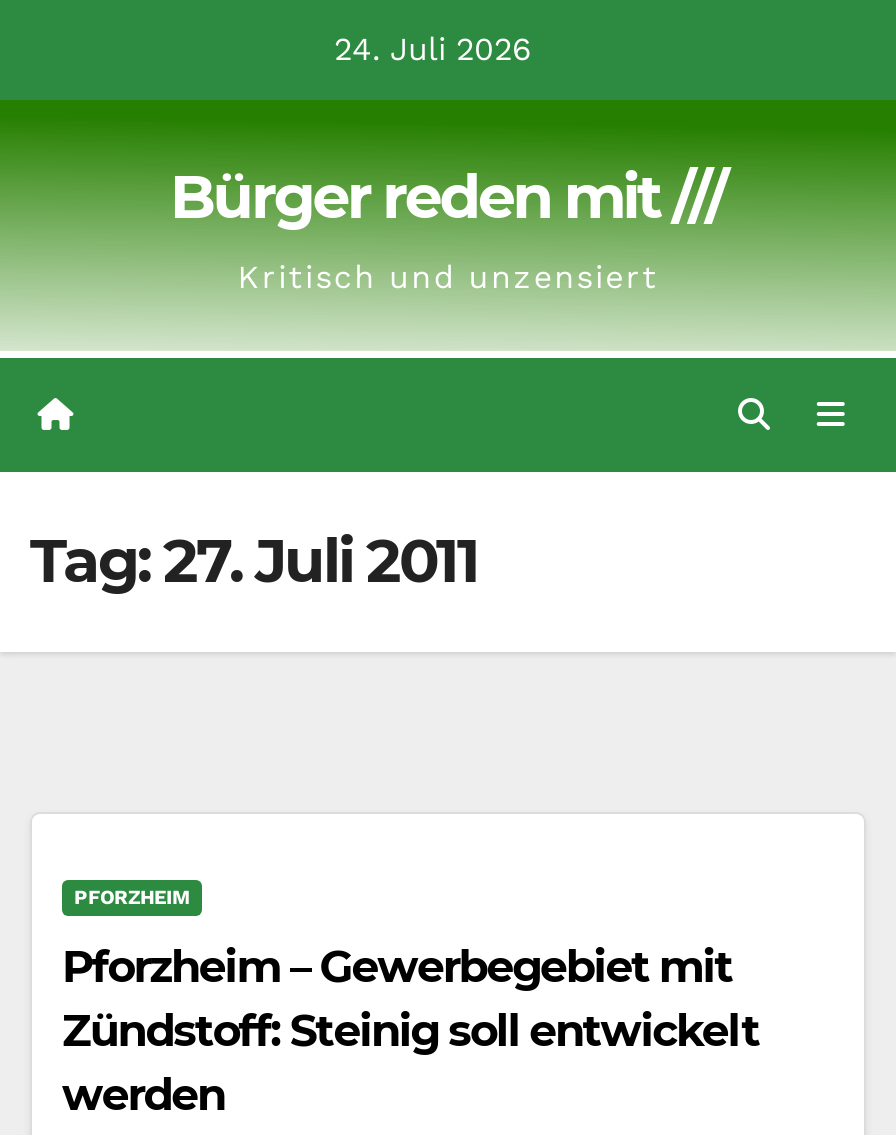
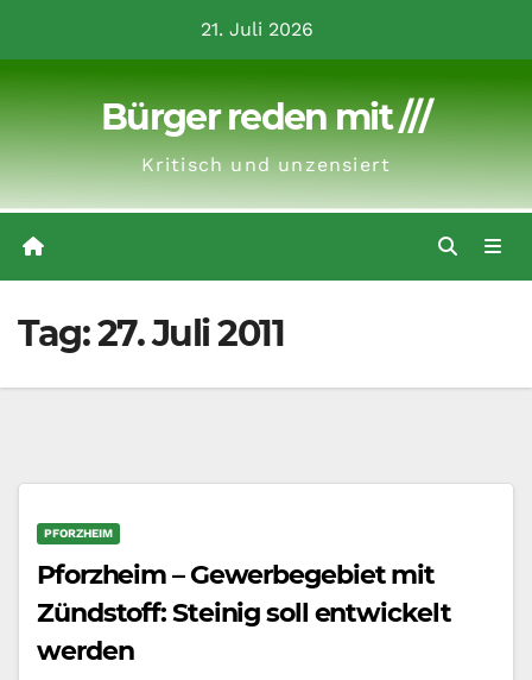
[334,30,532,68] 24. Juli 2026 -> [201,18,313,40] 21. Juli 2026

